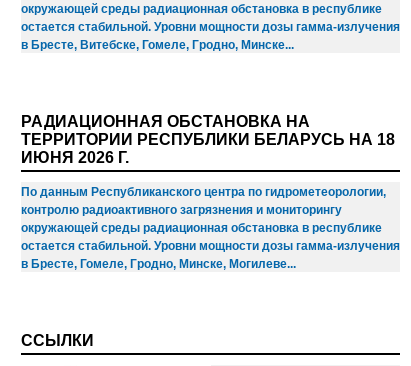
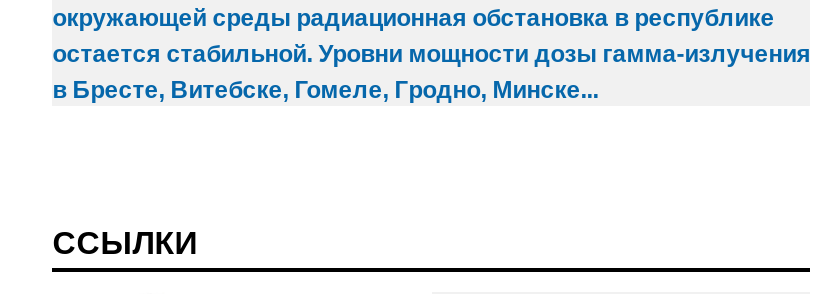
[21,113,400,271] РАДИАЦИОННАЯ ОБСТАНОВКА НА | ТЕРРИТОРИИ РЕСПУБЛИКИ БЕЛАРУСЬ НА 18 | ИЮНЯ 2026 Г. | По данным Республиканского центра по гидрометеорологии, | контролю радиоактивного загрязнения и мониторингу | окружающей среды радиационная обстановка в республике | остается стабильной. Уровни мощности дозы гамма-излучения | в Бресте, Гомеле, Гродно, Минске, Могилеве... -> none

